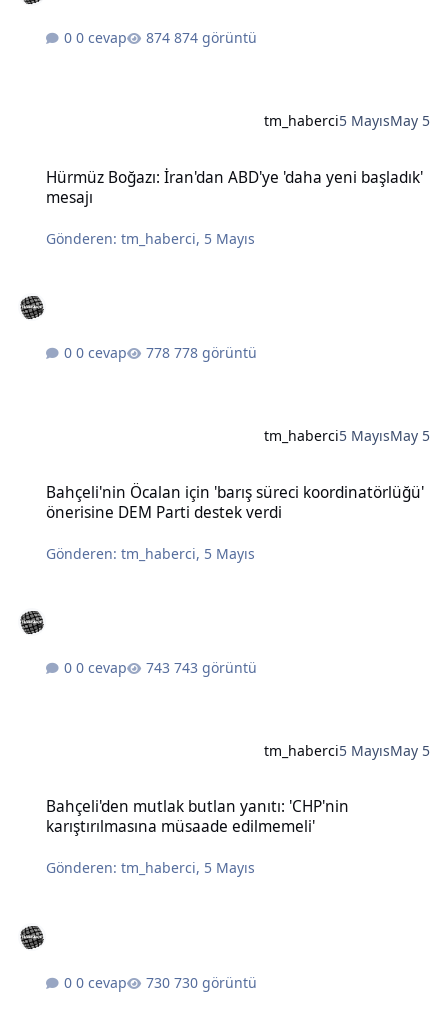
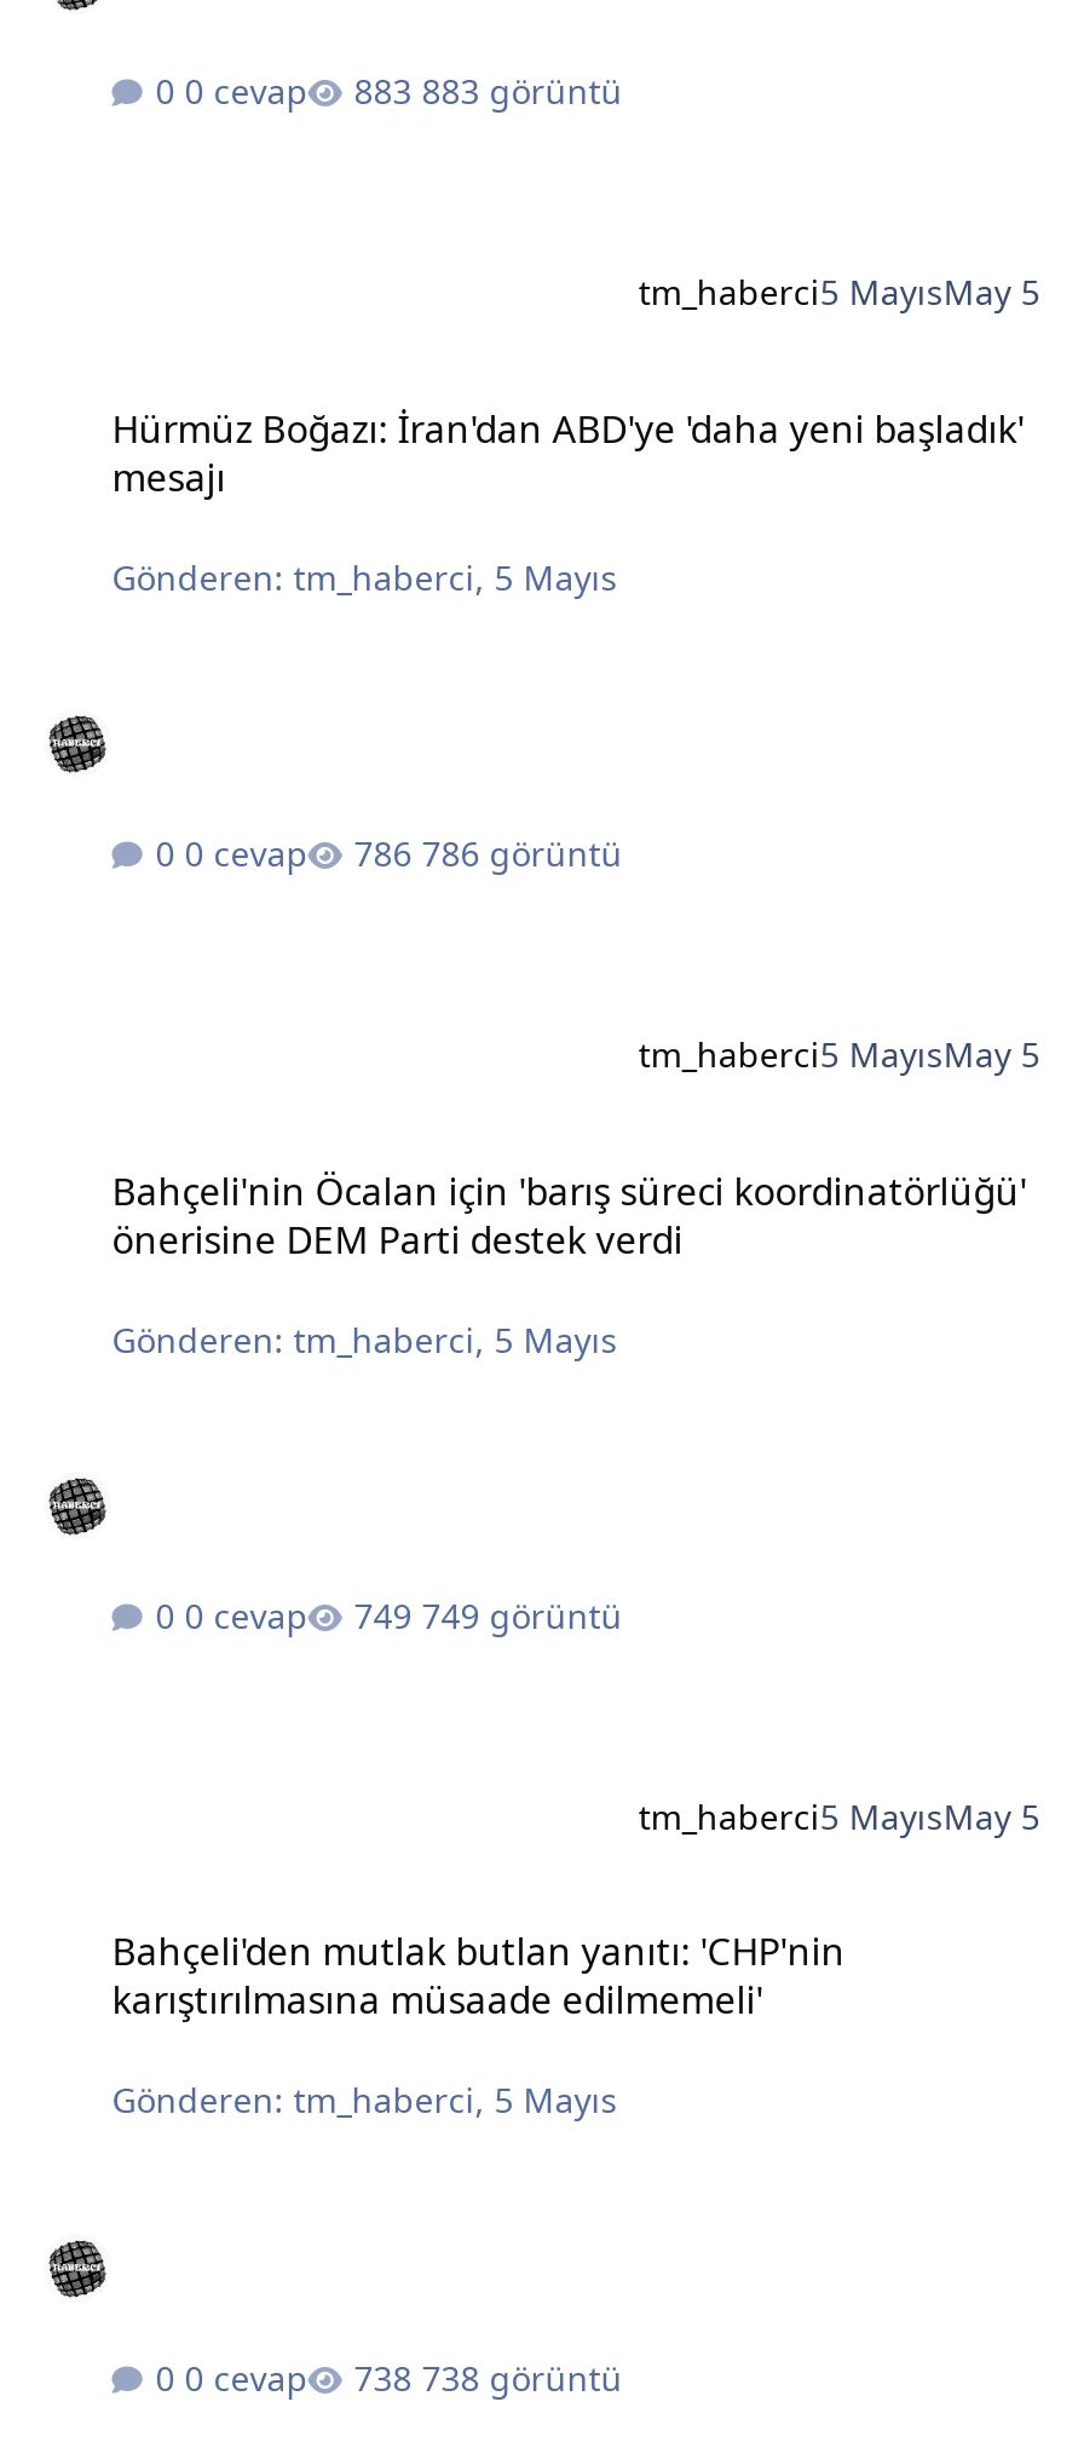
[174,28,257,47] 874 görüntü -> [422,68,622,114] 883 görüntü
[174,343,257,362] 778 görüntü -> [422,831,622,877] 786 görüntü
[174,658,257,677] 743 görüntü -> [422,1593,622,1638] 749 görüntü
[174,973,257,992] 730 görüntü -> [422,2355,622,2401] 738 görüntü

